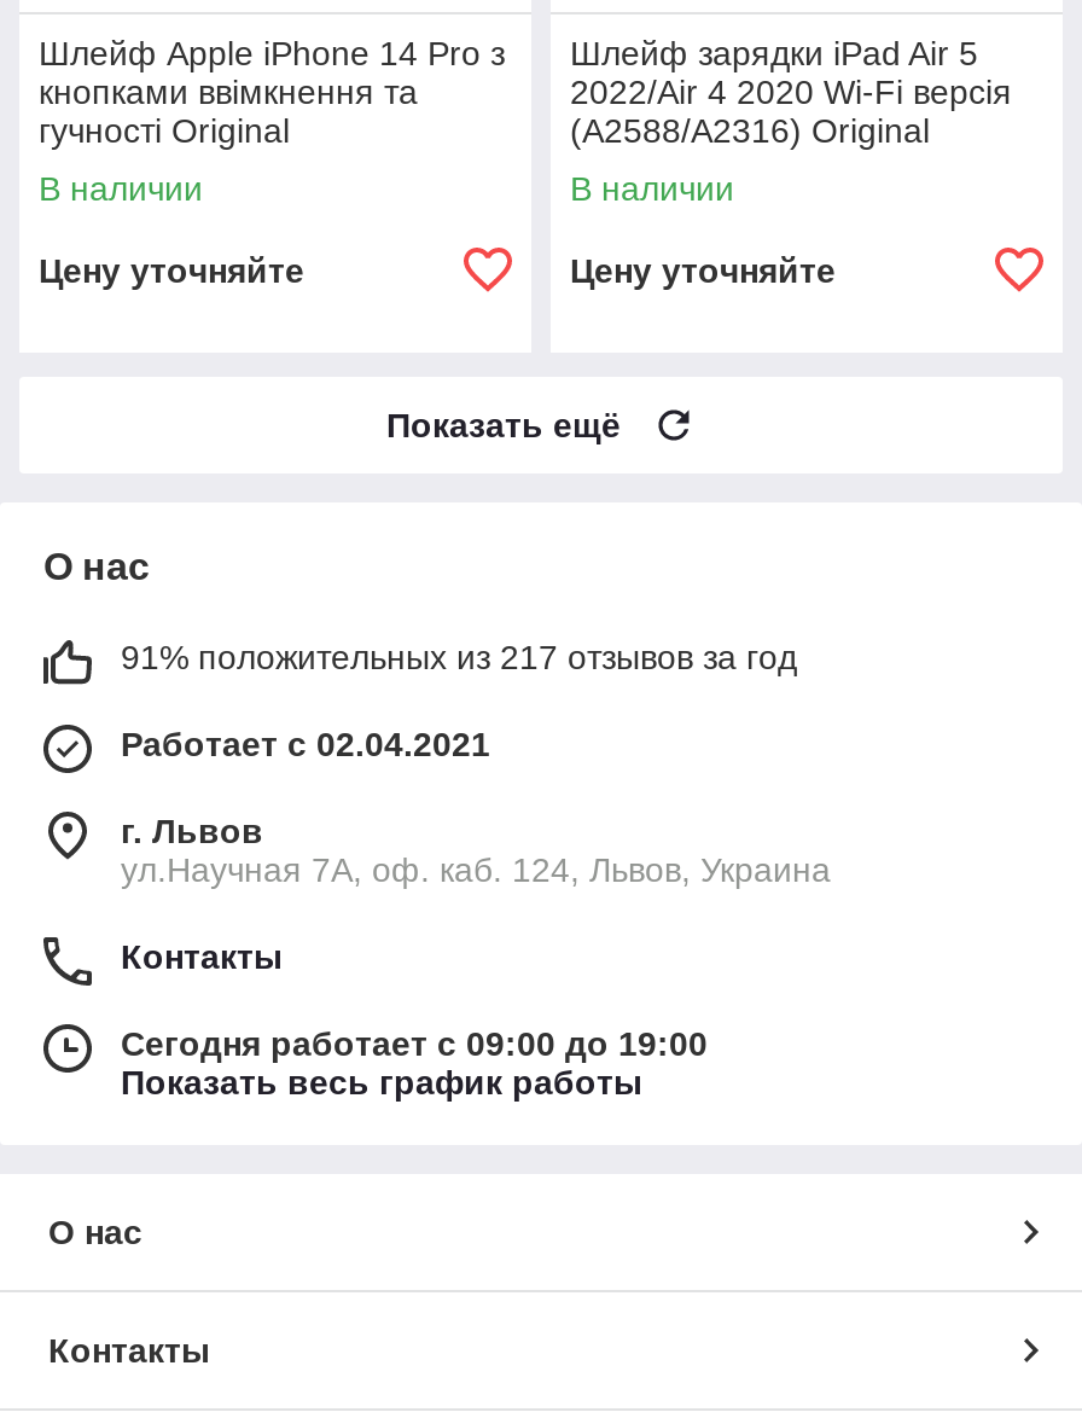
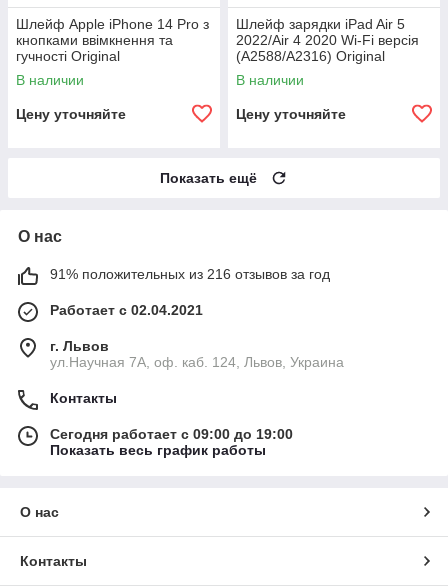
[121,638,797,676] 91% положительных из 217 отзывов за год -> [50,266,330,282] 91% положительных из 216 отзывов за год

